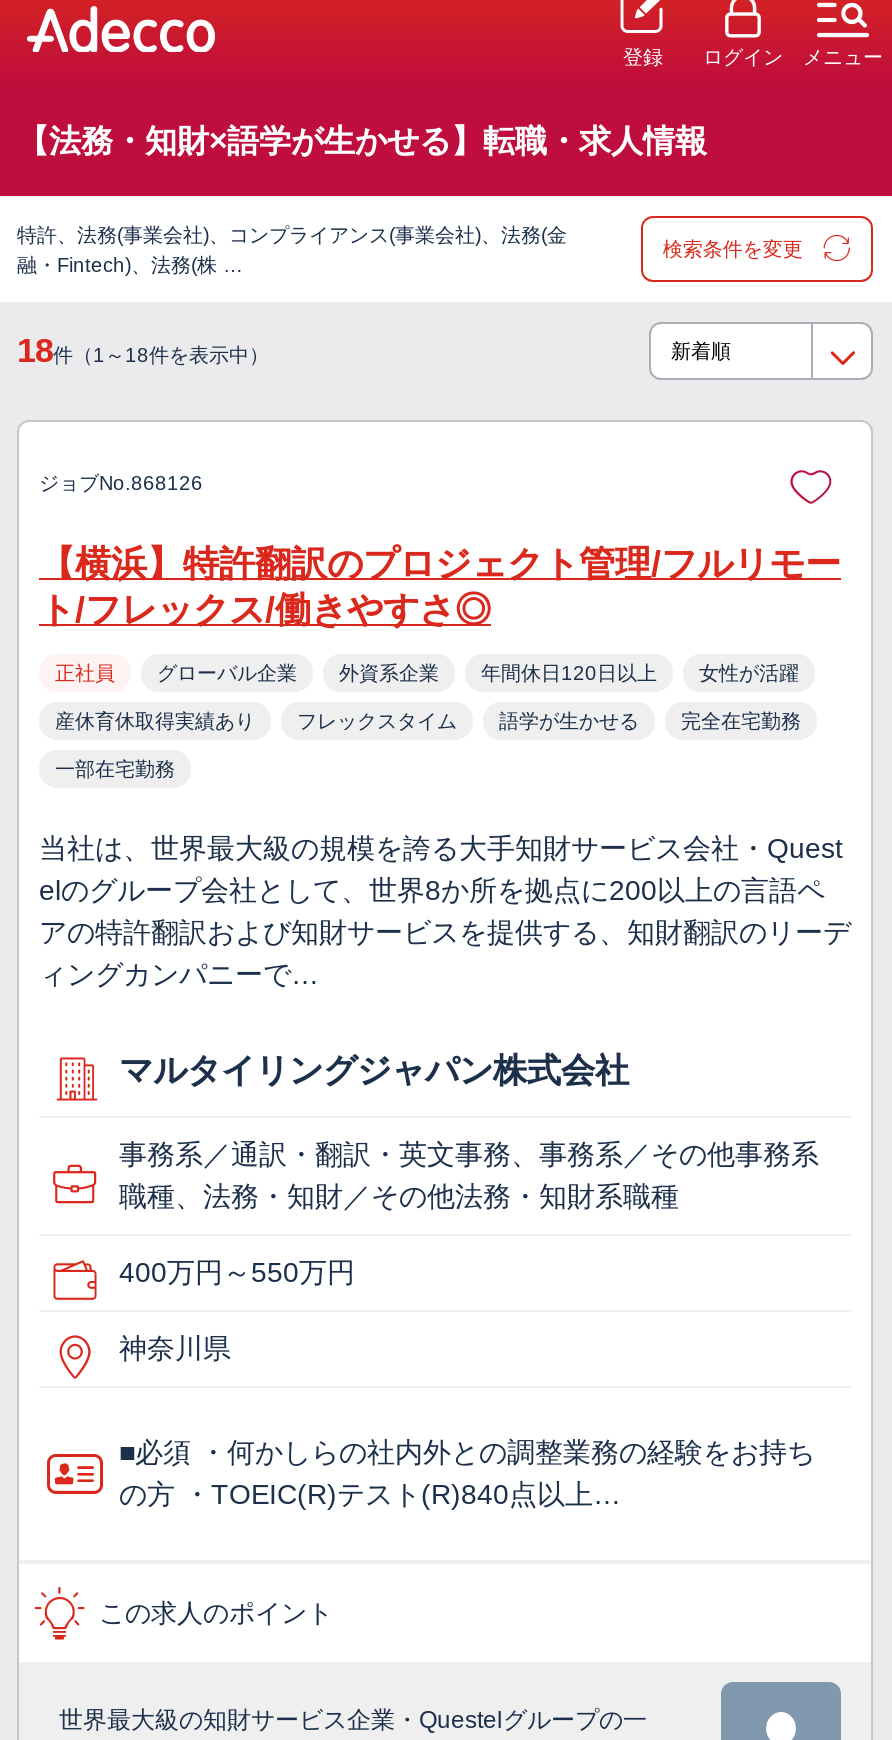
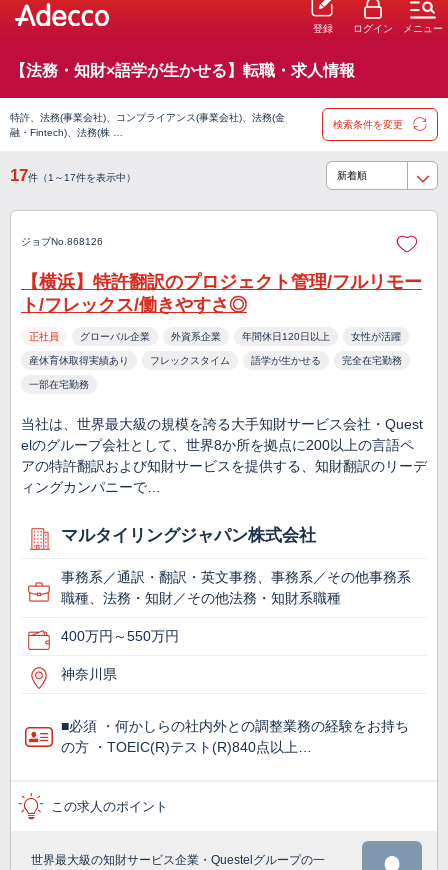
[17,333,269,371] 18件（1～18件を表示中） -> [10,166,136,185] 17件（1～17件を表示中）

